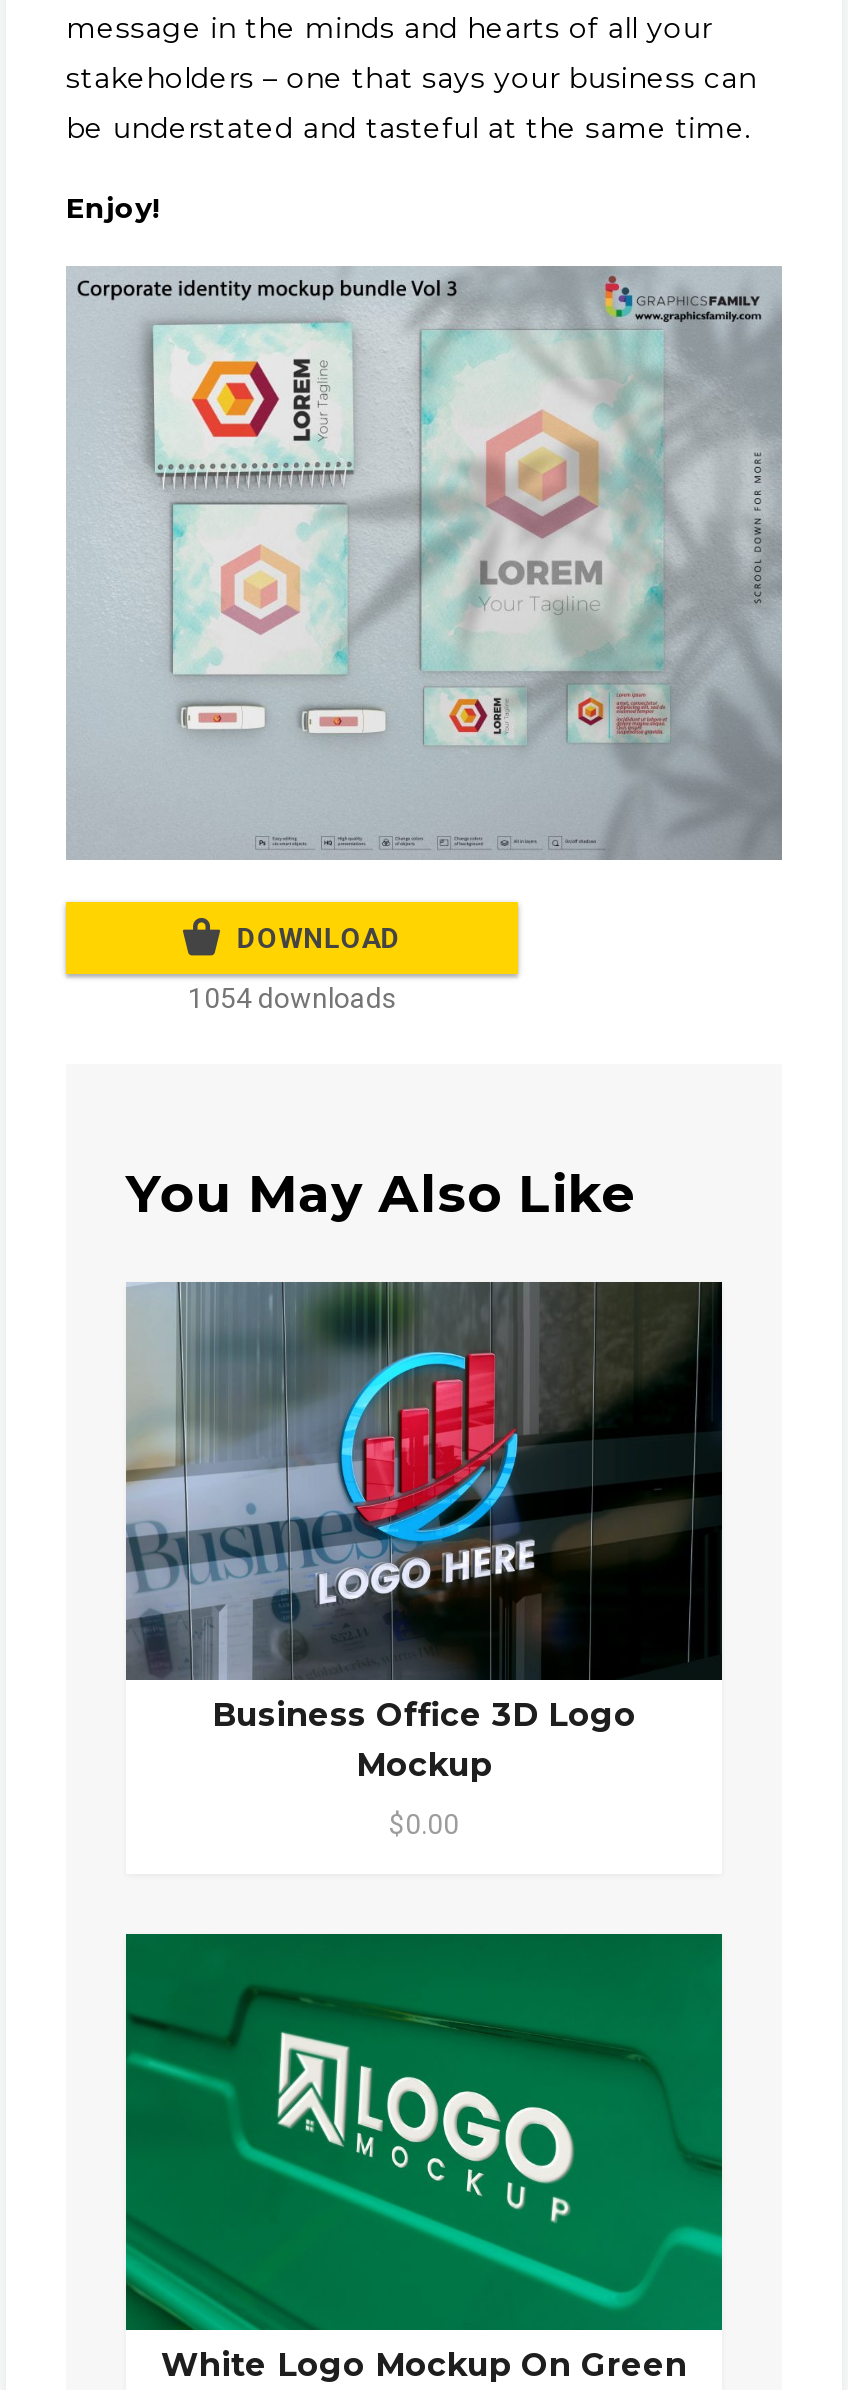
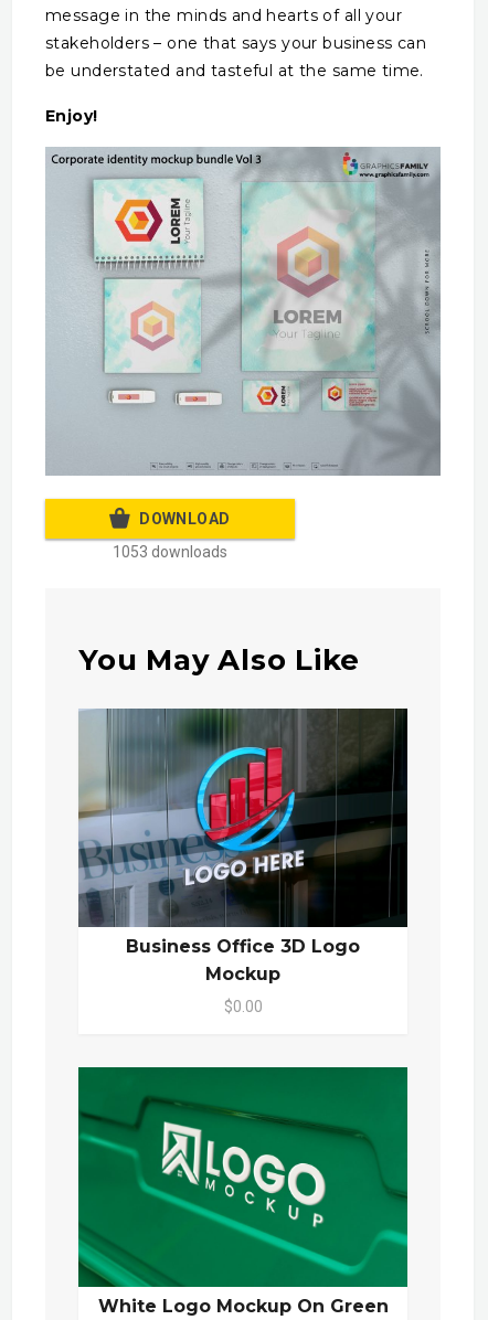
[188,983,396,1015] 1054 downloads -> [113,543,227,561] 1053 downloads

